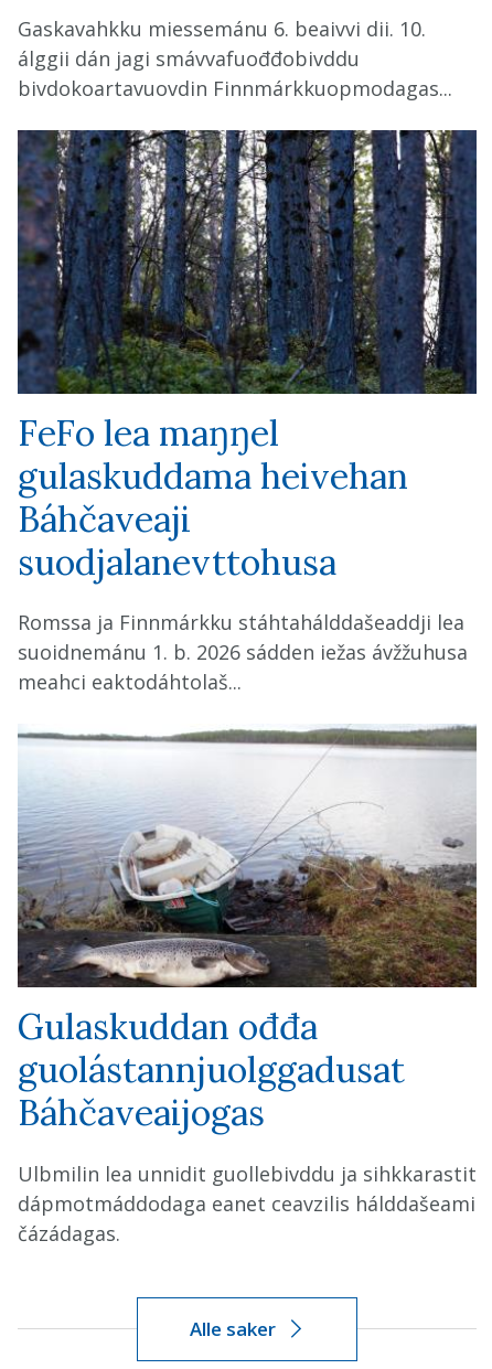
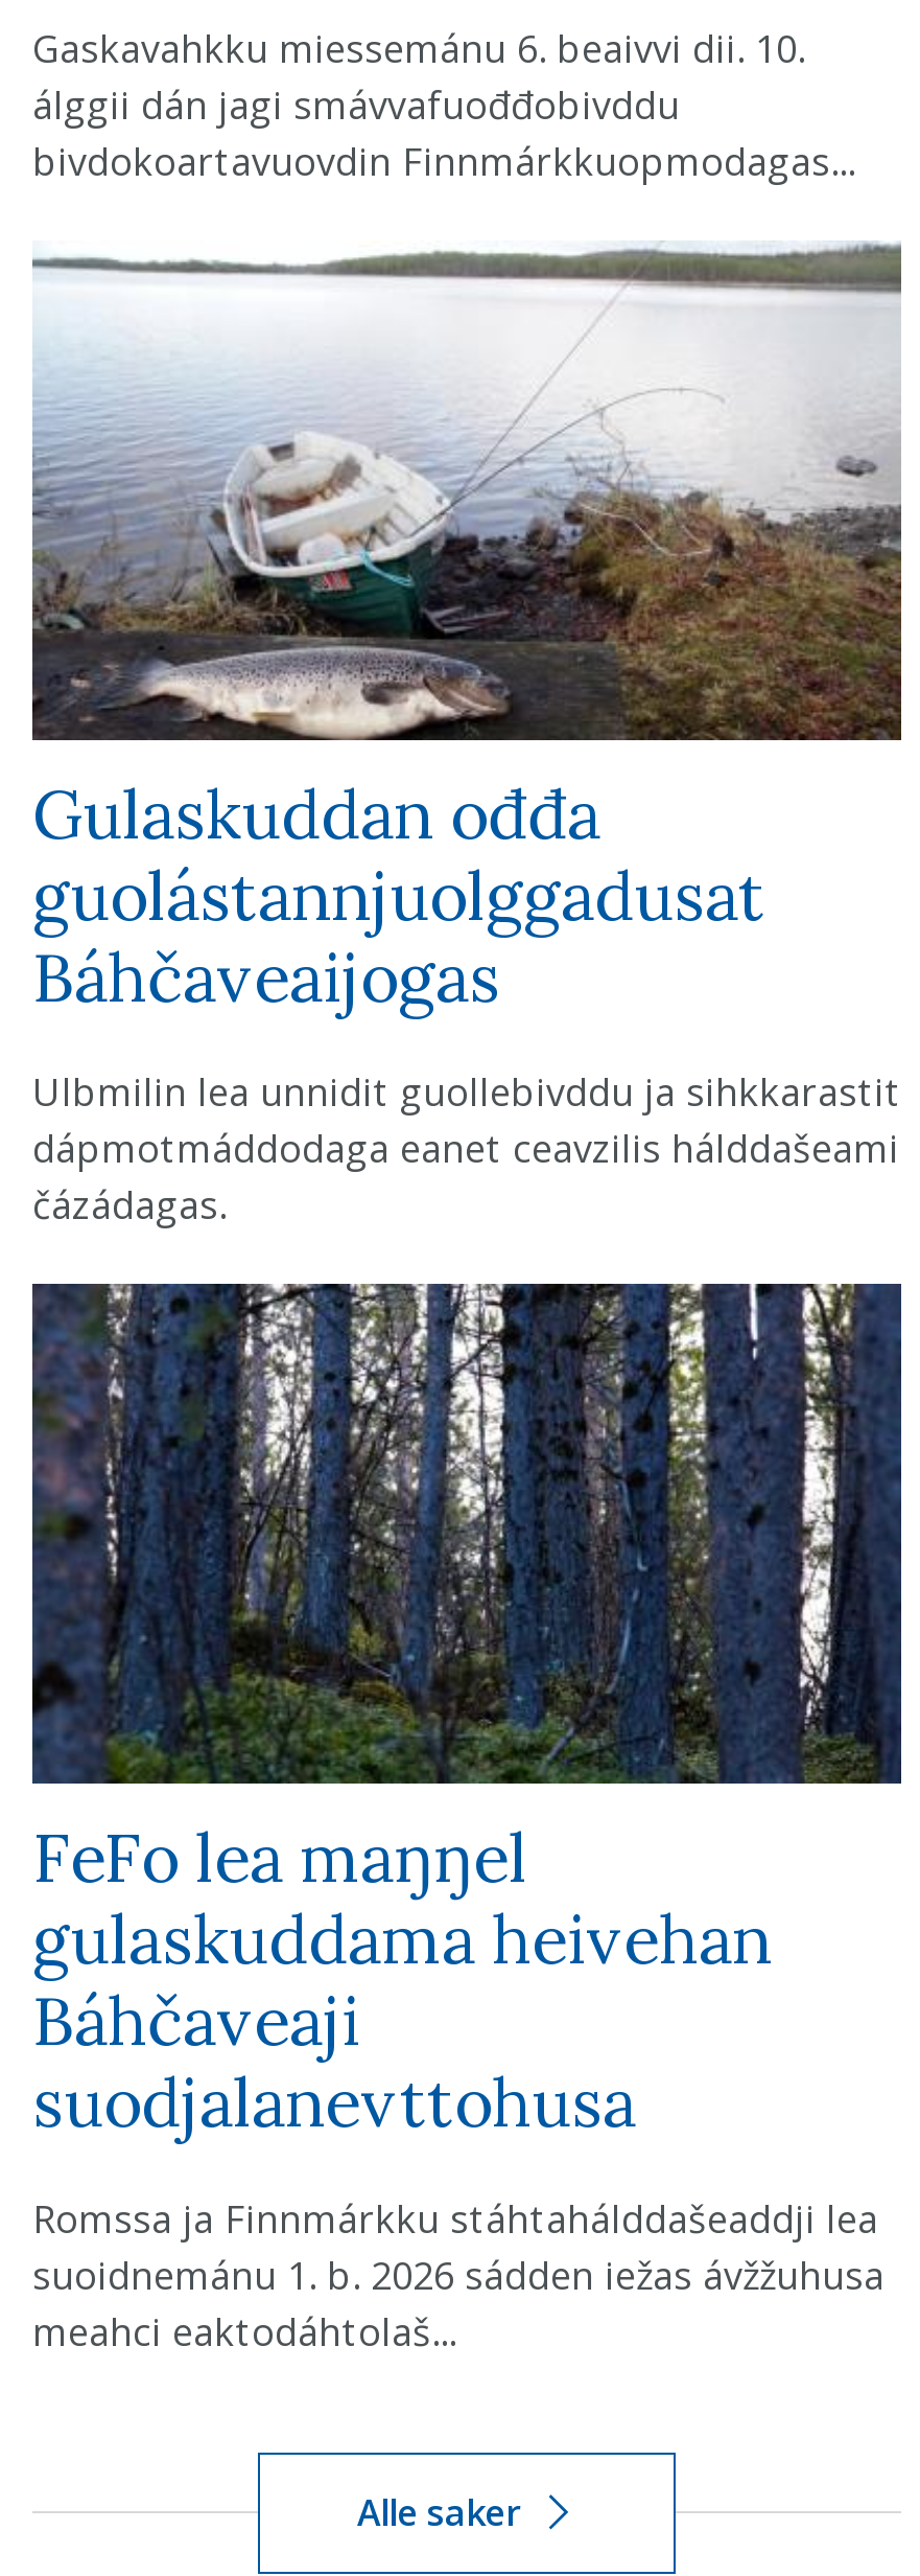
moved [17,127,478,695] -> [30,1280,903,2355]: [image] | FeFo lea maŋŋel | gulaskuddama heivehan | Báhčaveaji | suodjalanevttohusa | Romssa ja Finnmárkku stáhtahálddašeaddji lea | suoidnemánu 1. b. 2026 sádden iežas ávžžuhusa | meahci eaktodáhtolaš...
moved [17,724,478,1246] -> [32,240,901,1229]: [image] | Gulaskuddan ođđa | guolástannjuolggadusat | Báhčaveaijogas | Ulbmilin lea unnidit guollebivddu ja sihkkarastit | dápmotmáddodaga eanet ceavzilis hálddašeami | čázádagas.

